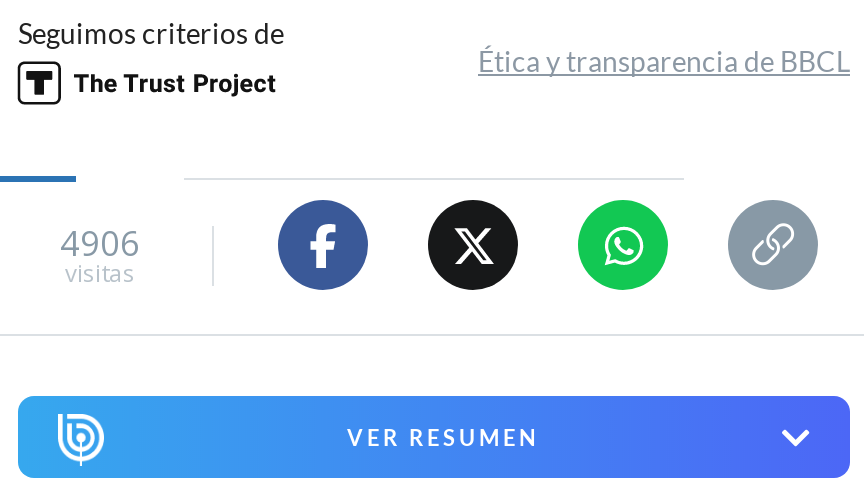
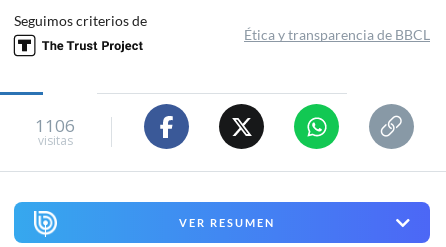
[60,220,140,266] 4906 -> [35,114,75,137] 1106

